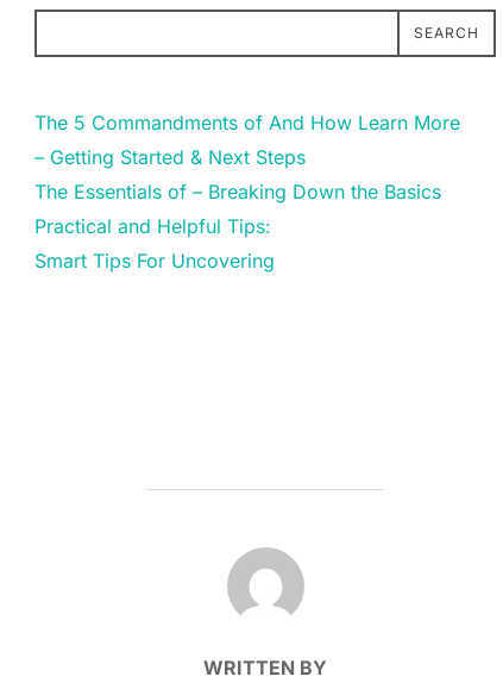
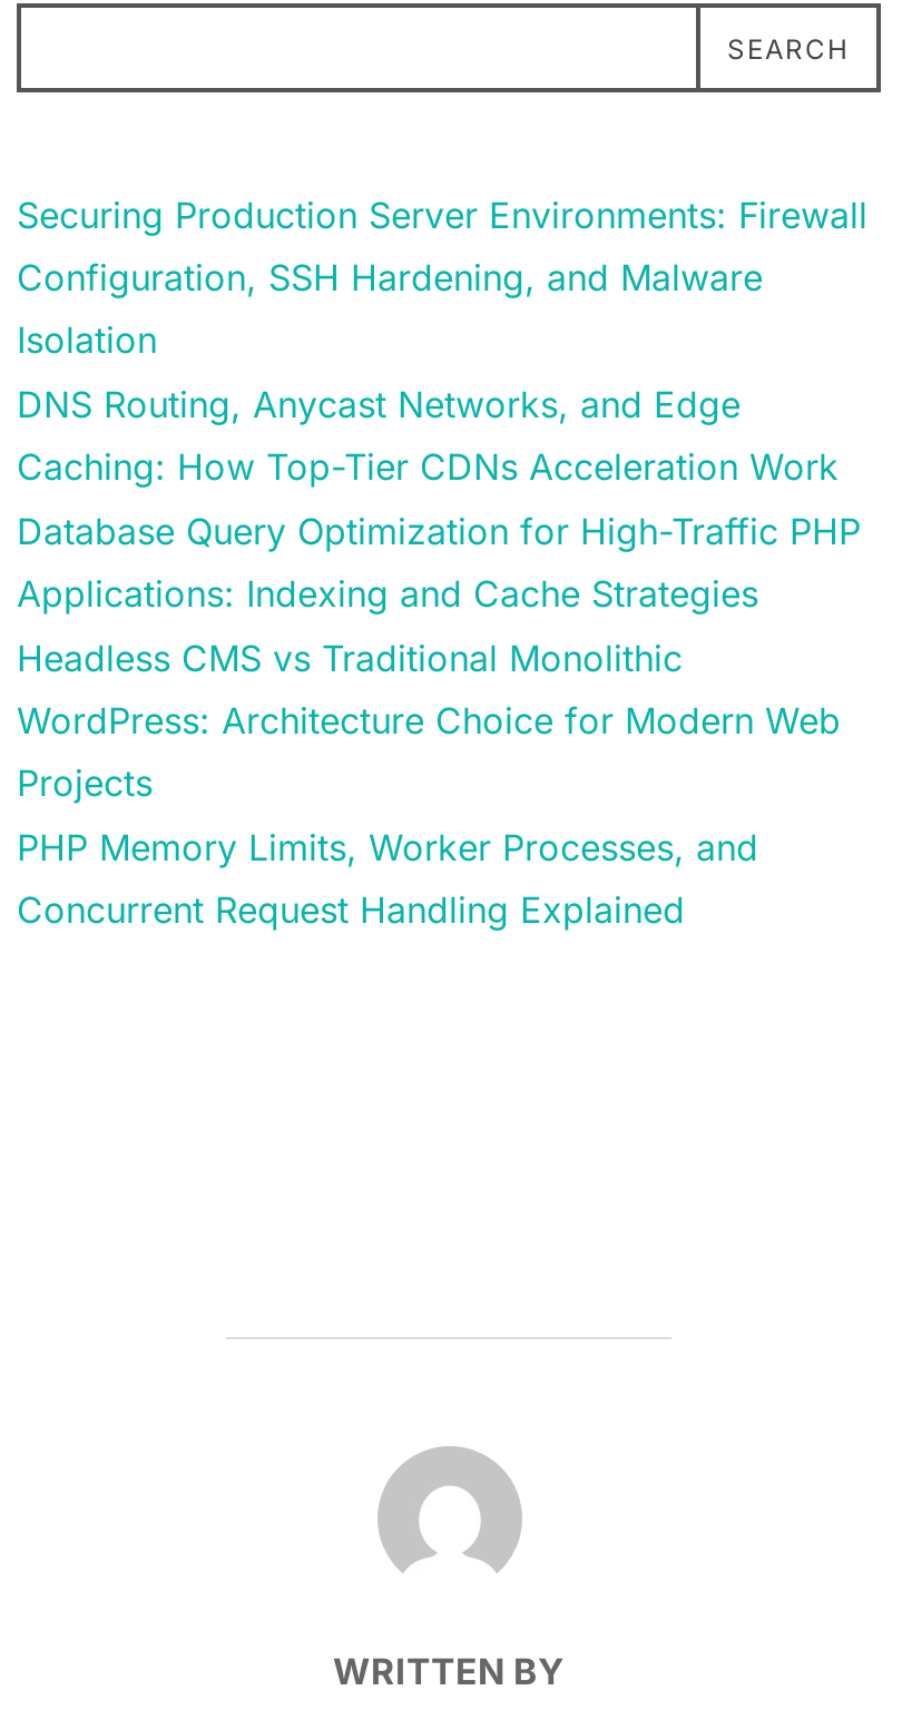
[34,110,460,272] The 5 Commandments of And How Learn More | – Getting Started & Next Steps | The Essentials of – Breaking Down the Basics | Practical and Helpful Tips: | Smart Tips For Uncovering -> [17,194,867,933] Securing Production Server Environments: Firewall | Configuration, SSH Hardening, and Malware | Isolation | DNS Routing, Anycast Networks, and Edge | Caching: How Top-Tier CDNs Acceleration Work | Database Query Optimization for High-Traffic PHP | Applications: Indexing and Cache Strategies | Headless CMS vs Traditional Monolithic | WordPress: Architecture Choice for Modern Web | Projects | PHP Memory Limits, Worker Processes, and | Concurrent Request Handling Explained

